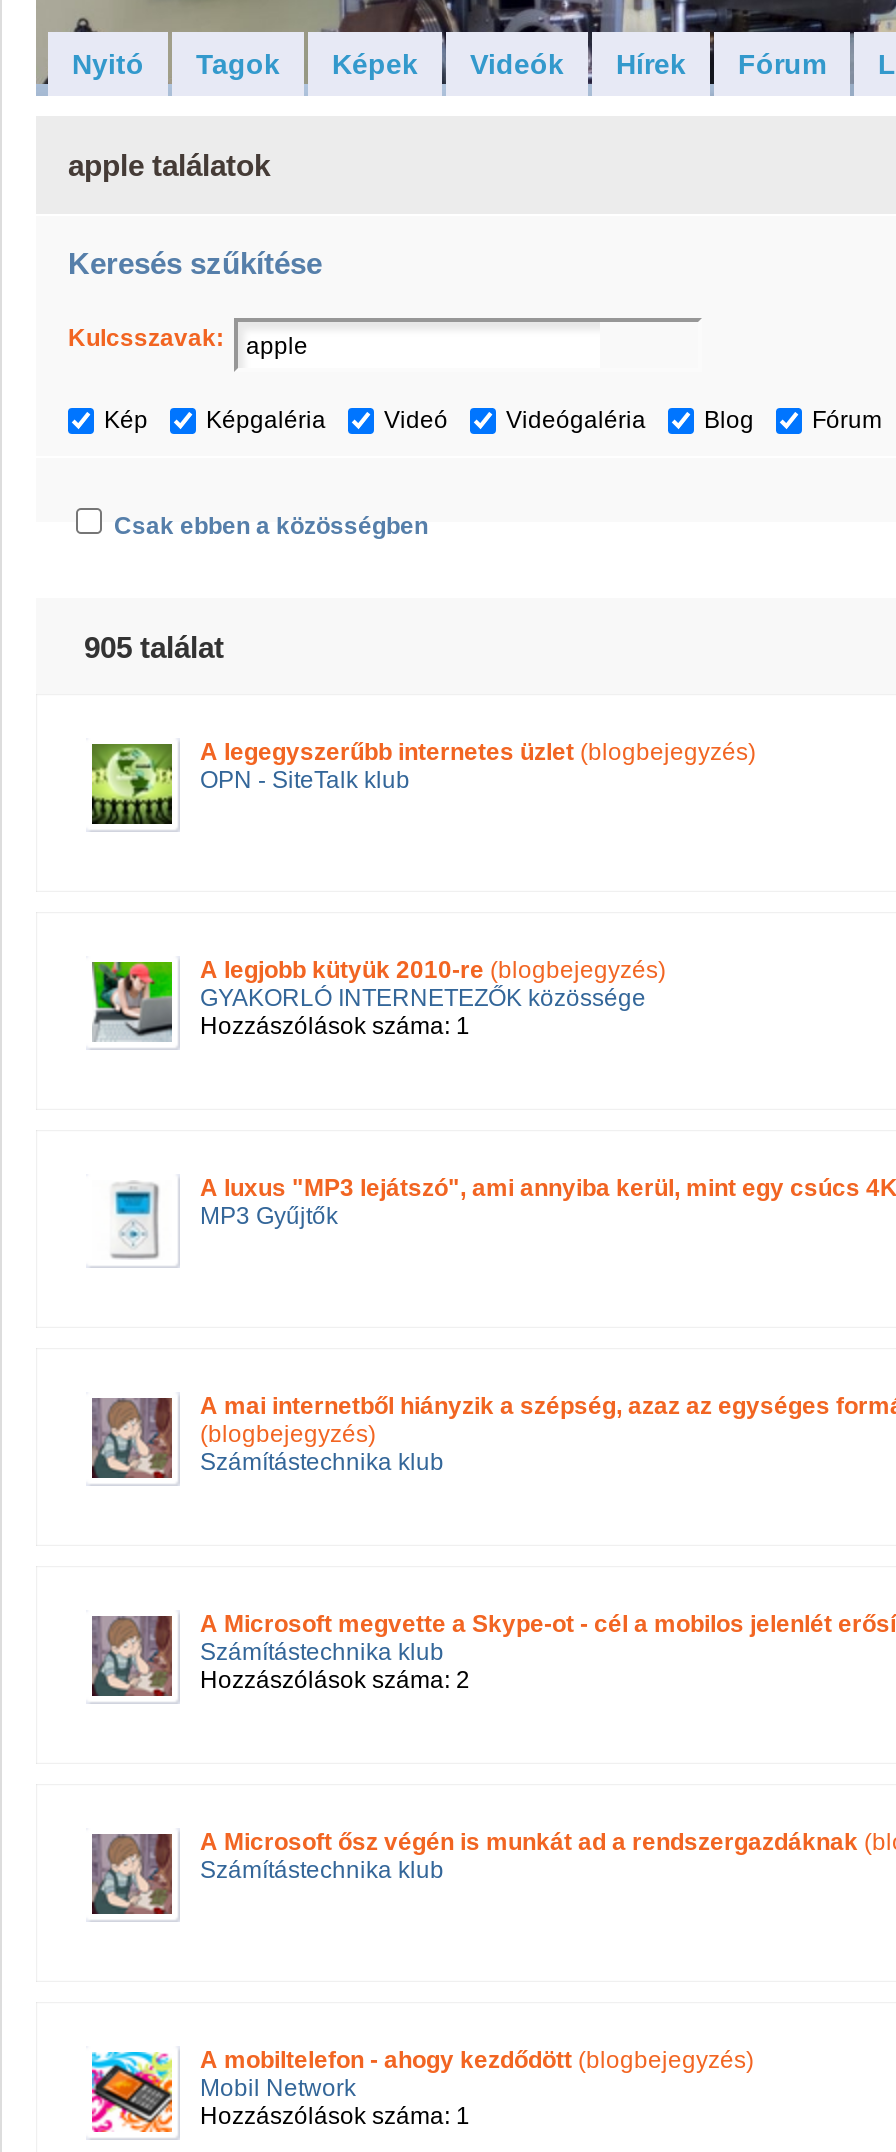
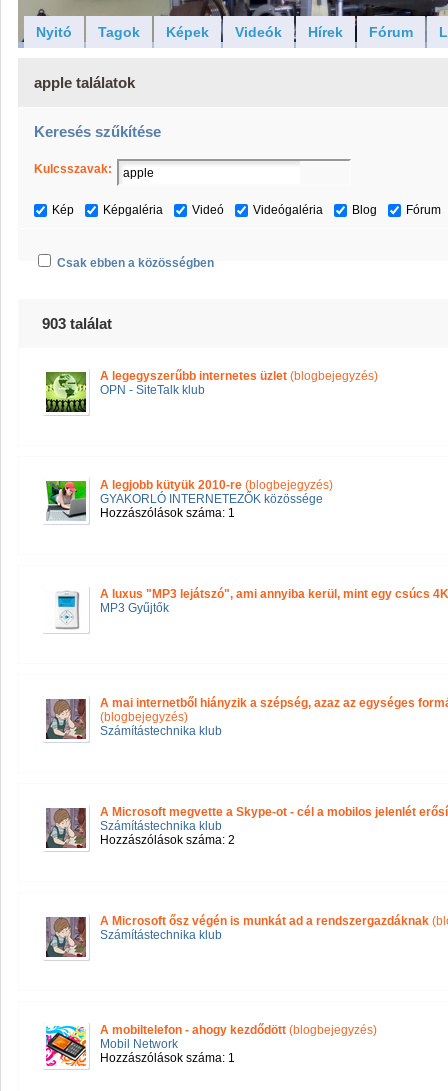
[84,630,224,664] 905 találat -> [42,315,112,332] 903 találat

